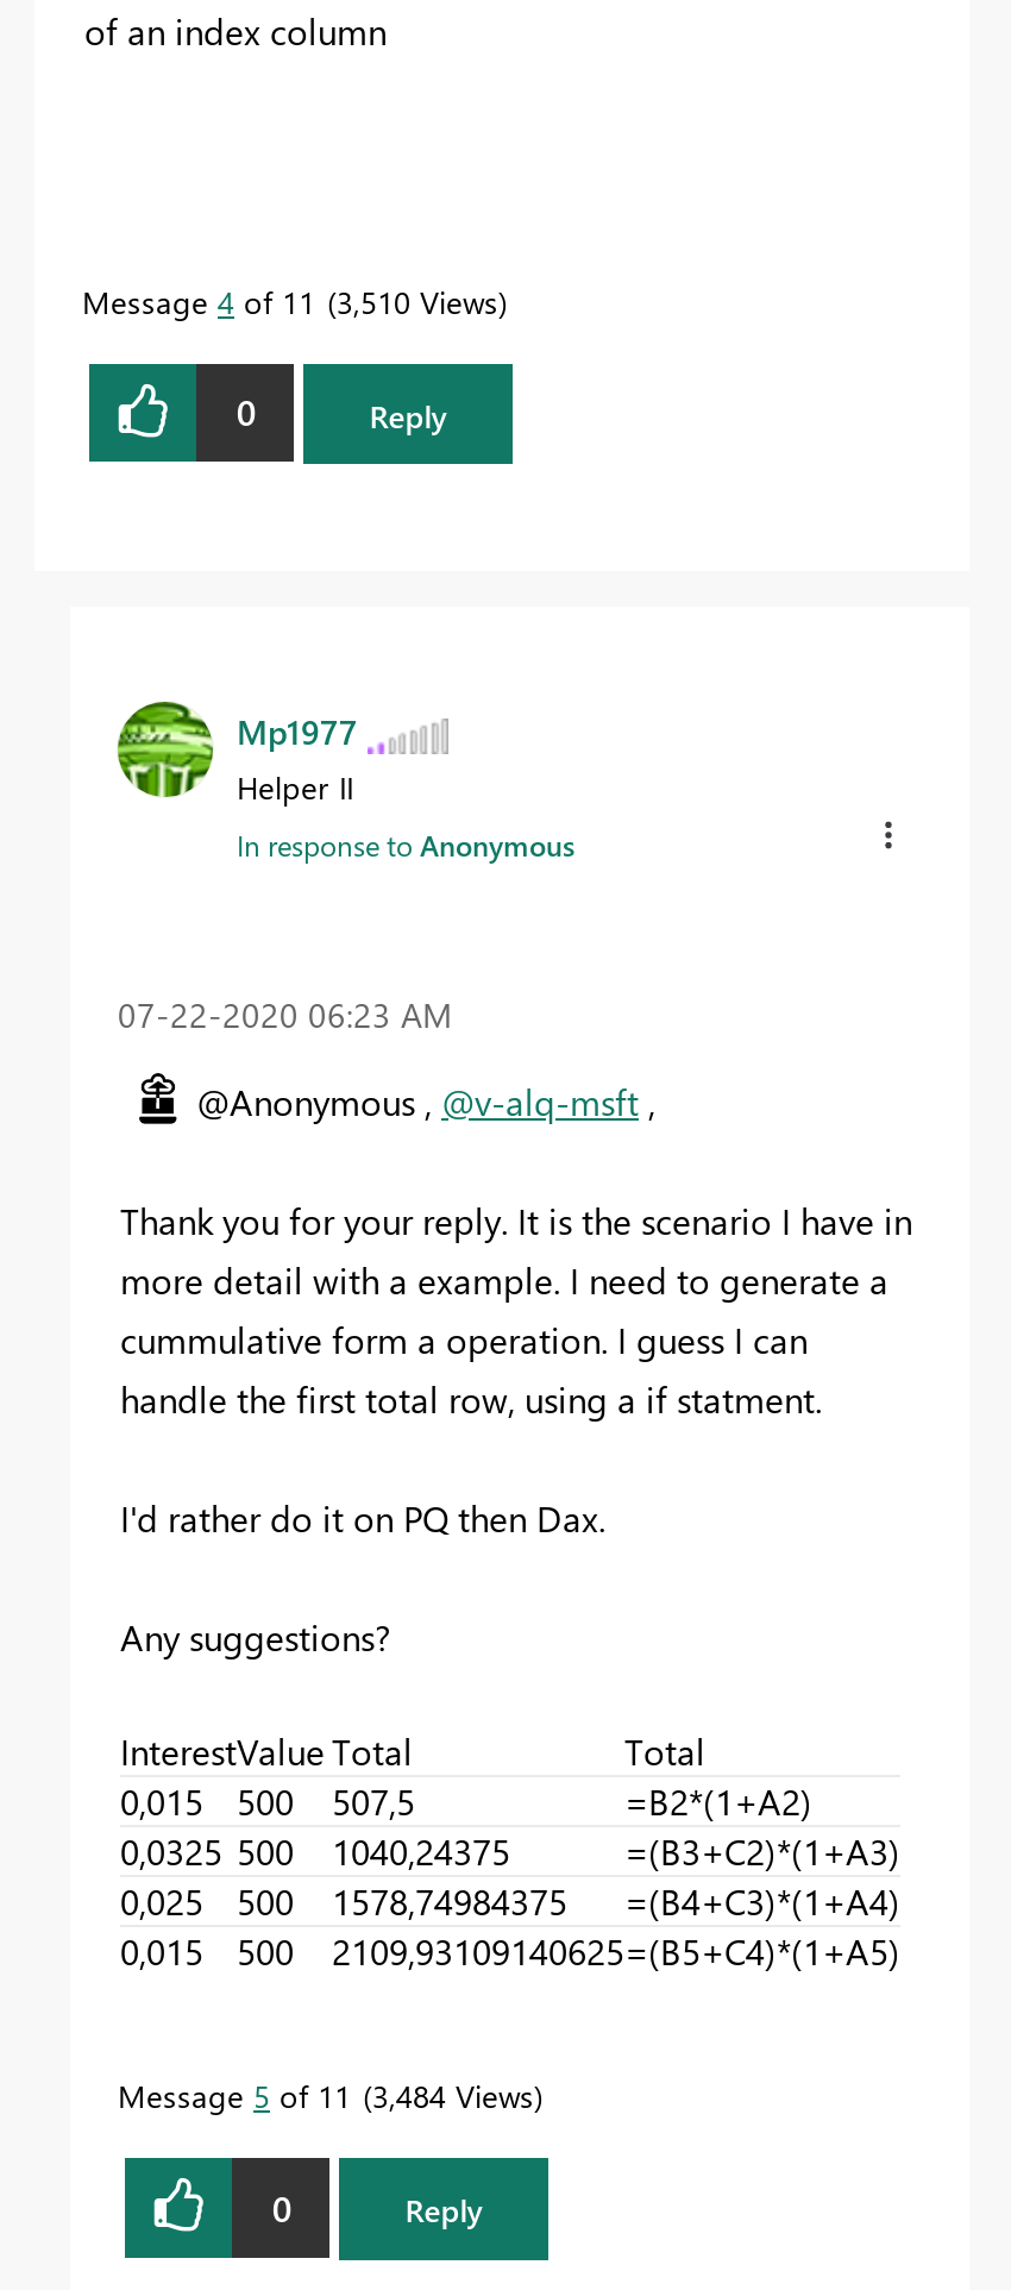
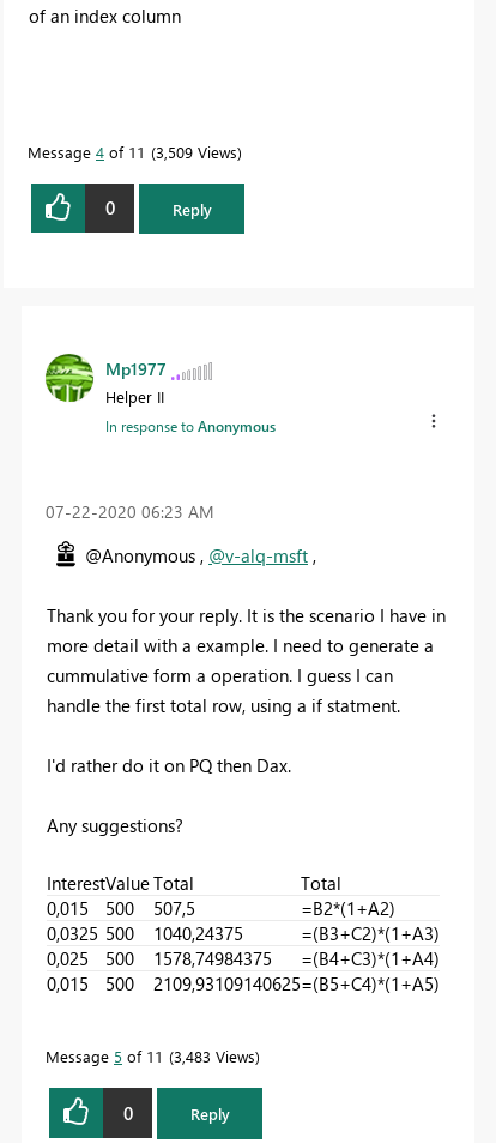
[82,281,498,321] Message 4 of 11 3,510 Views -> [28,141,237,162] Message 4 of 11 3,509 Views
[118,2076,534,2116] Message 5 of 11 3,484 Views -> [46,1046,255,1067] Message 5 of 11 3,483 Views

